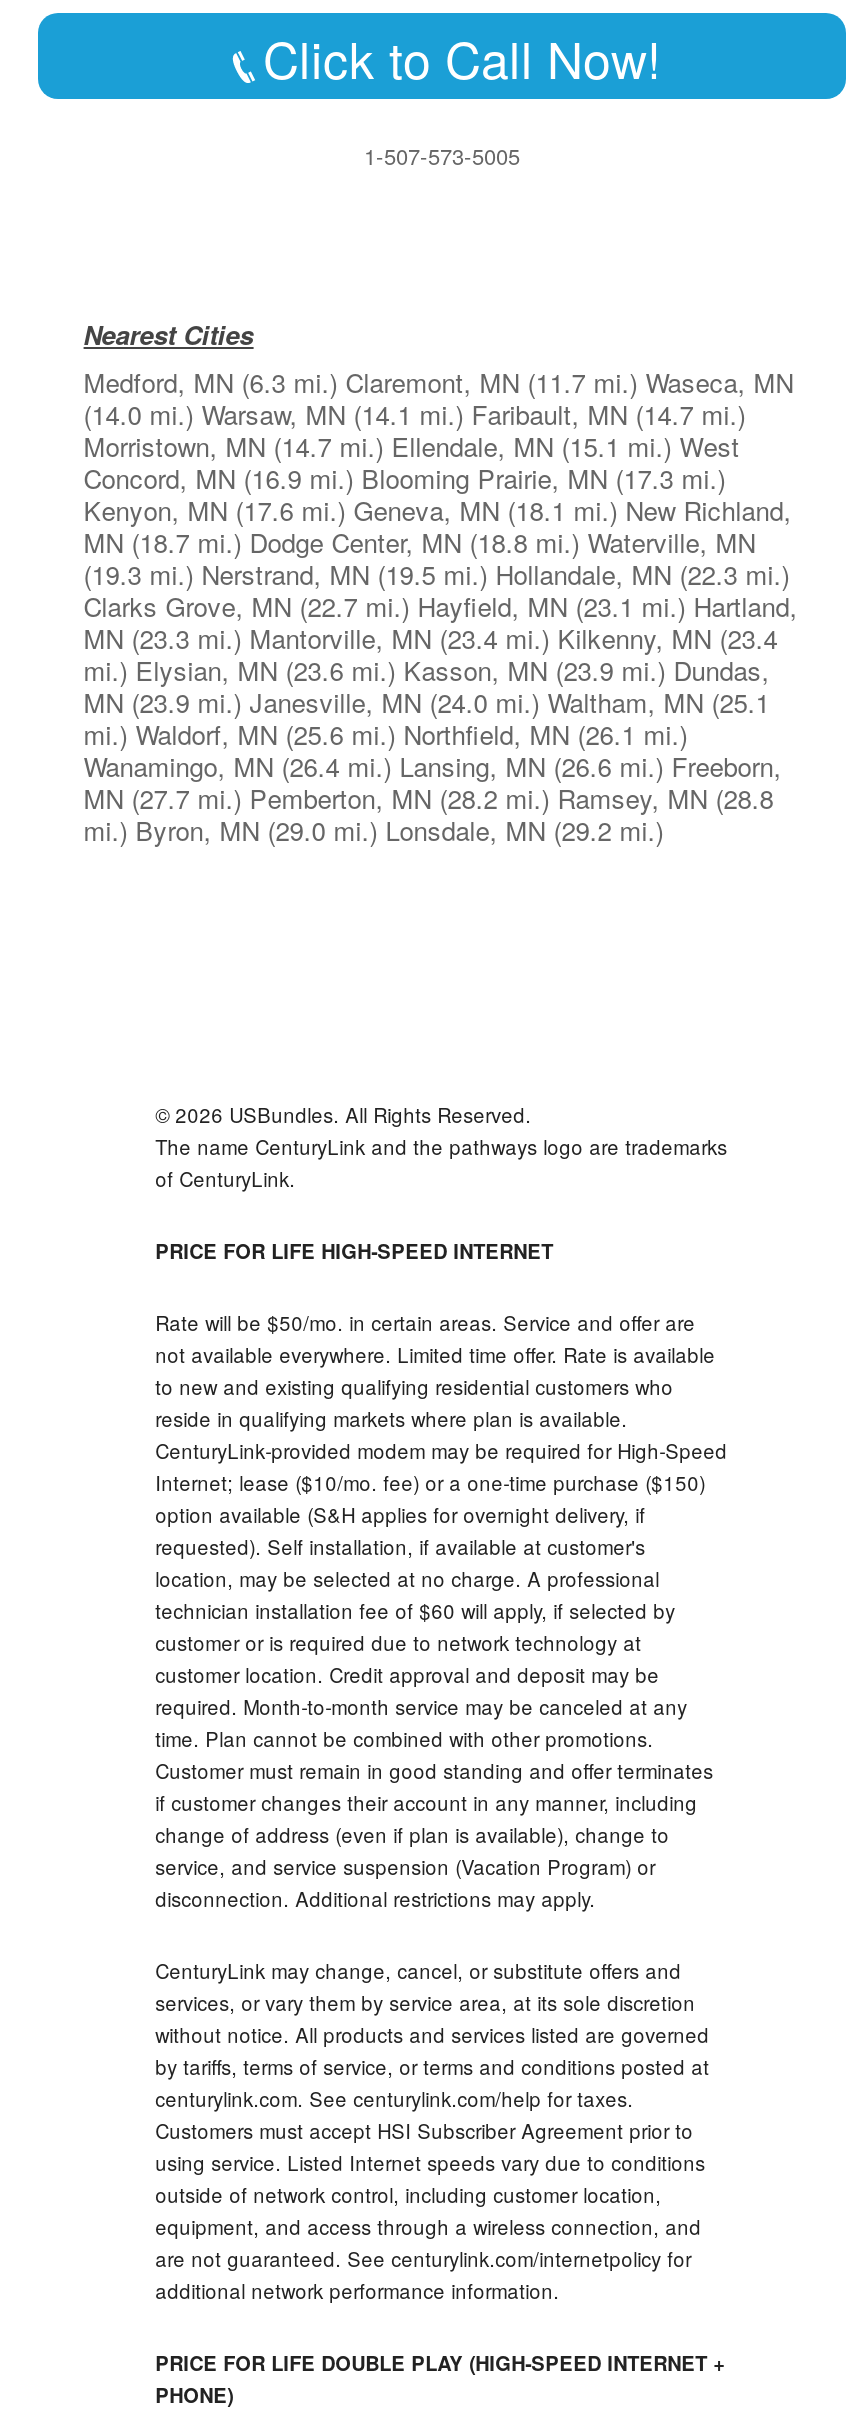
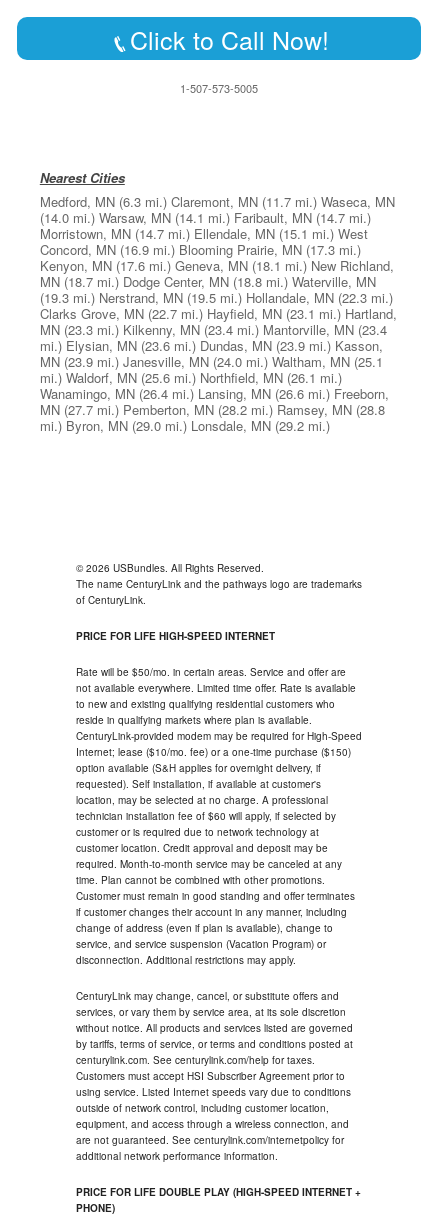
[84,619,778,657] MN (23.3 mi.) Mantorville, MN (23.4 mi.) Kilkenny, MN (23.4 -> [40,320,387,339] MN (23.3 mi.) Kilkenny, MN (23.4 mi.) Mantorville, MN (23.4
[84,651,770,689] mi.) Elysian, MN (23.6 mi.) Kasson, MN (23.9 mi.) Dundas, -> [40,336,383,355] mi.) Elysian, MN (23.6 mi.) Dundas, MN (23.9 mi.) Kasson,

